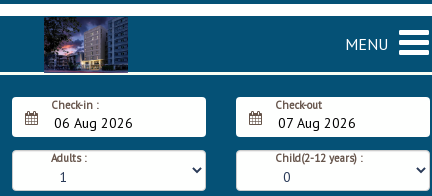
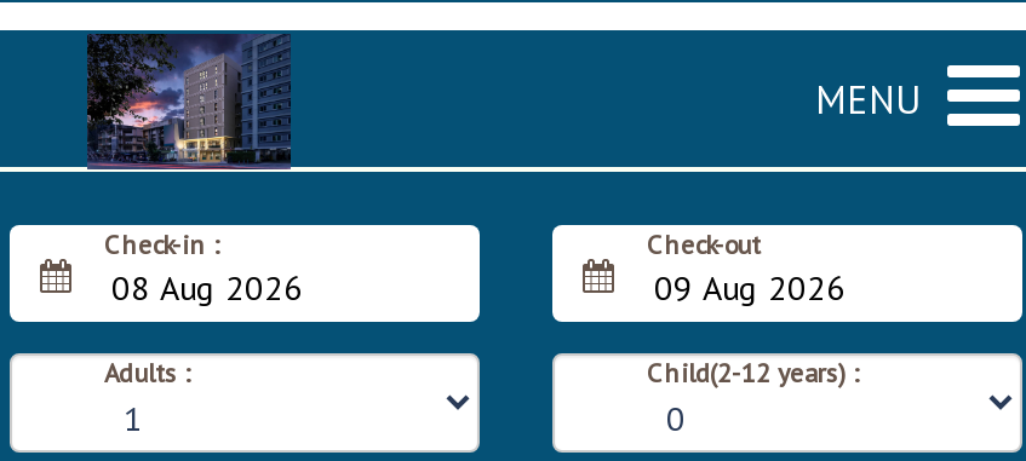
[54,114,133,132] 06 Aug 2026 -> [111,267,303,311] 08 Aug 2026
[278,114,356,132] 07 Aug 2026 -> [654,267,846,311] 09 Aug 2026

